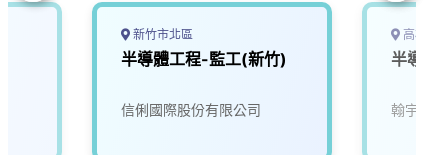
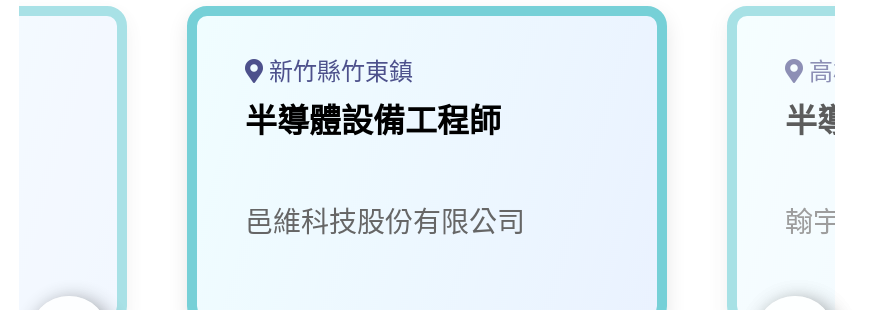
[121,27,287,118] 新竹市北區 | 半導體工程-監工(新竹) | 信俐國際股份有限公司 -> [245,55,525,237] 新竹縣竹東鎮 | 半導體設備工程師 | 邑維科技股份有限公司

